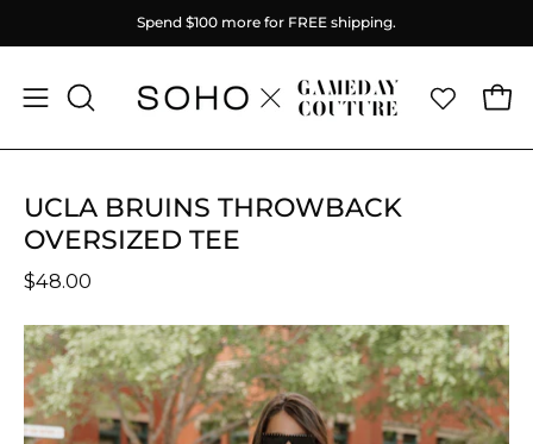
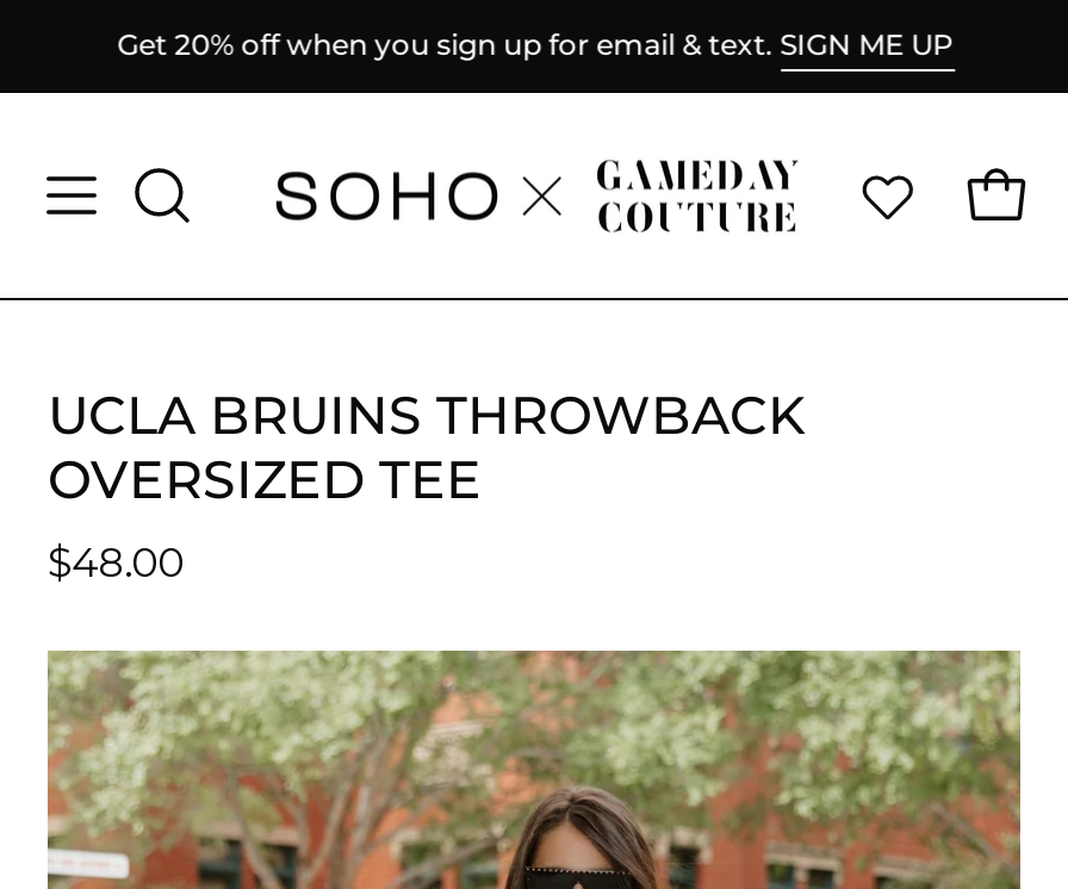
[137,13,396,31] Spend $100 more for FREE shipping. -> [116,26,952,62] Get 20% off when you sign up for email & text. SIGN ME UP

